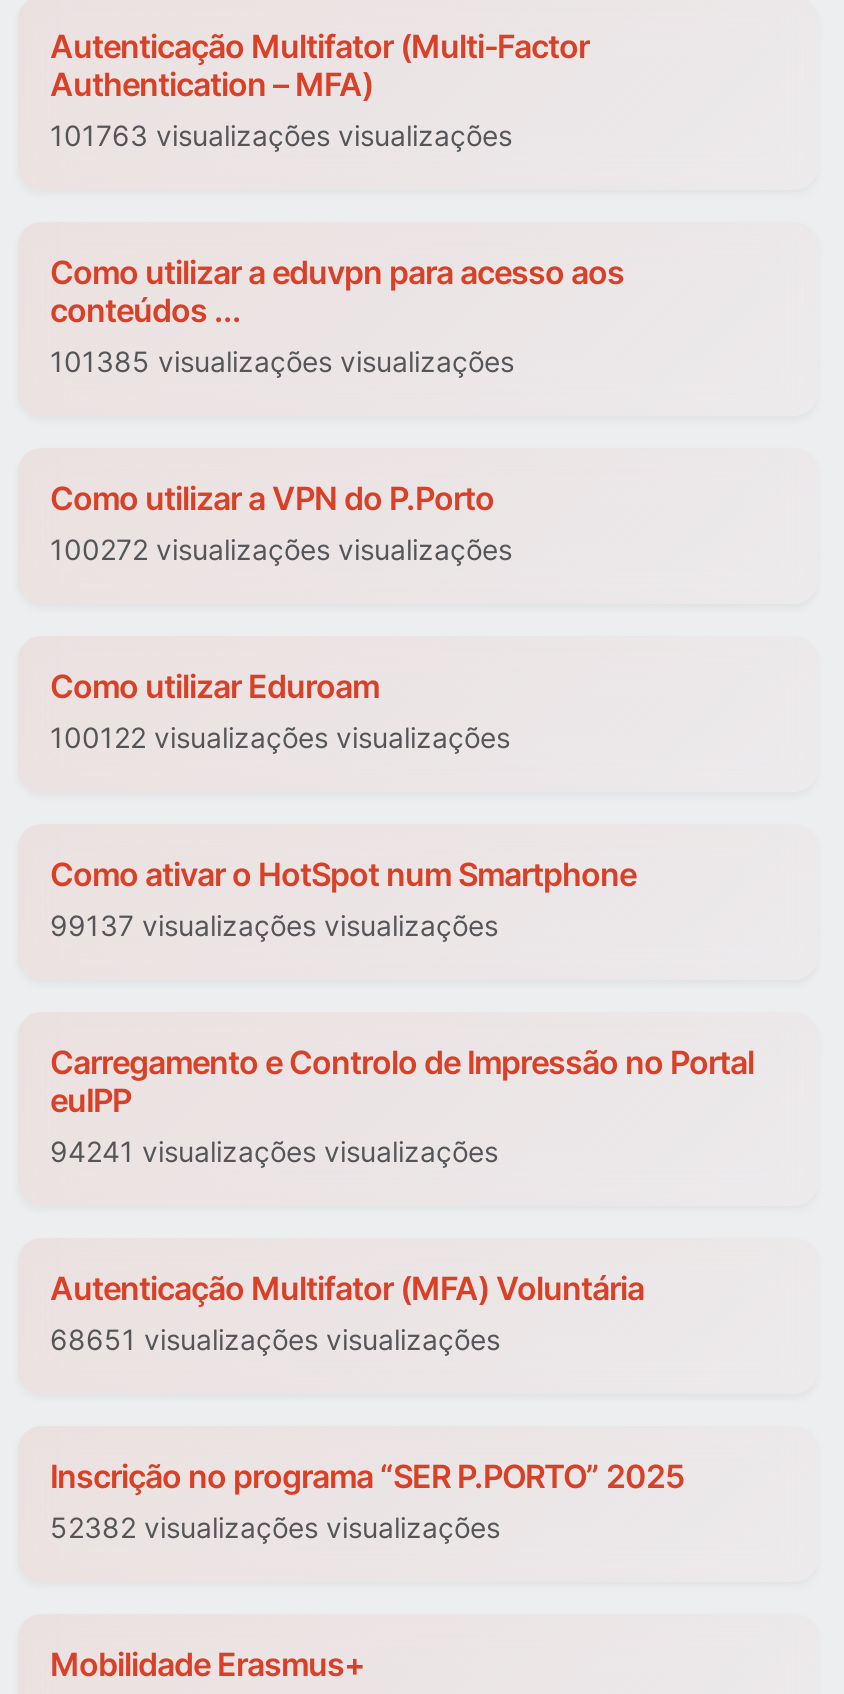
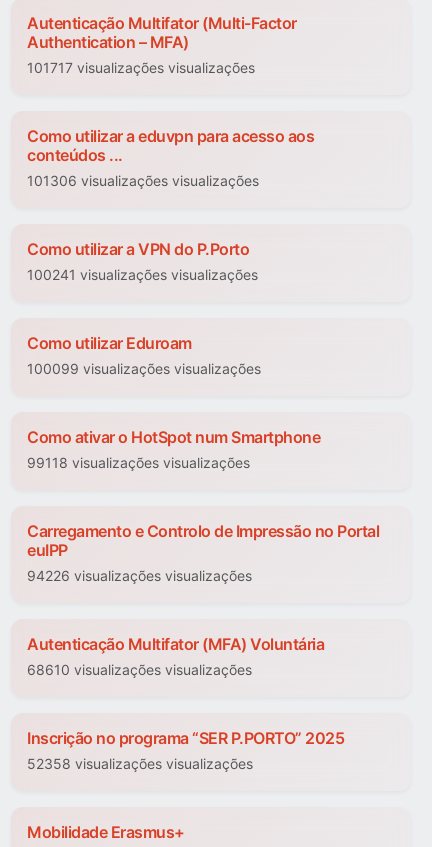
[50,119,512,153] 101763 visualizações visualizações -> [27,59,255,76] 101717 visualizações visualizações
[50,345,514,379] 101385 visualizações visualizações -> [27,172,259,189] 101306 visualizações visualizações
[50,533,512,567] 100272 visualizações visualizações -> [27,266,258,283] 100241 visualizações visualizações
[50,721,510,755] 100122 visualizações visualizações -> [27,360,261,377] 100099 visualizações visualizações
[50,909,498,943] 99137 visualizações visualizações -> [27,454,250,471] 99118 visualizações visualizações
[50,1135,498,1169] 94241 visualizações visualizações -> [27,567,252,584] 94226 visualizações visualizações
[50,1323,500,1357] 68651 visualizações visualizações -> [27,661,252,678] 68610 visualizações visualizações
[50,1511,500,1545] 52382 visualizações visualizações -> [27,755,253,772] 52358 visualizações visualizações

